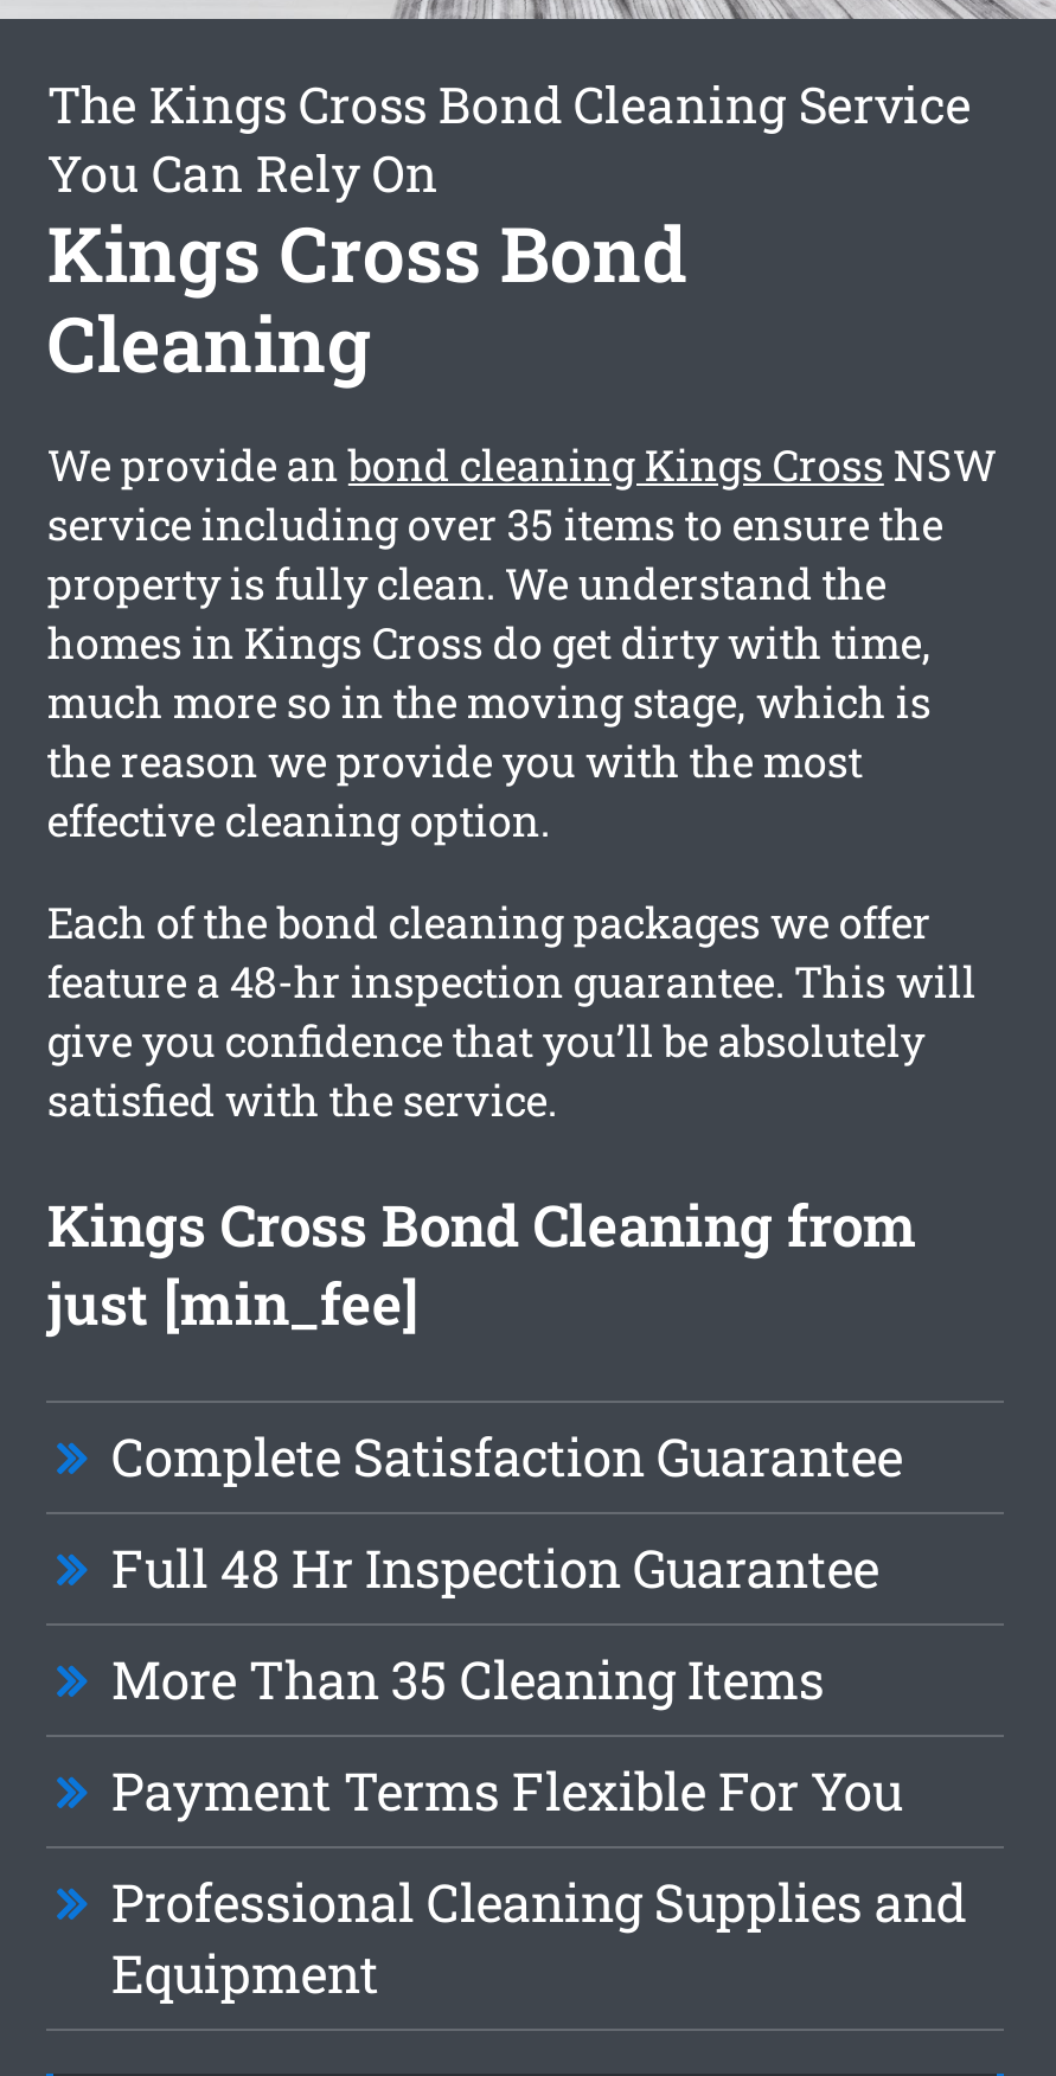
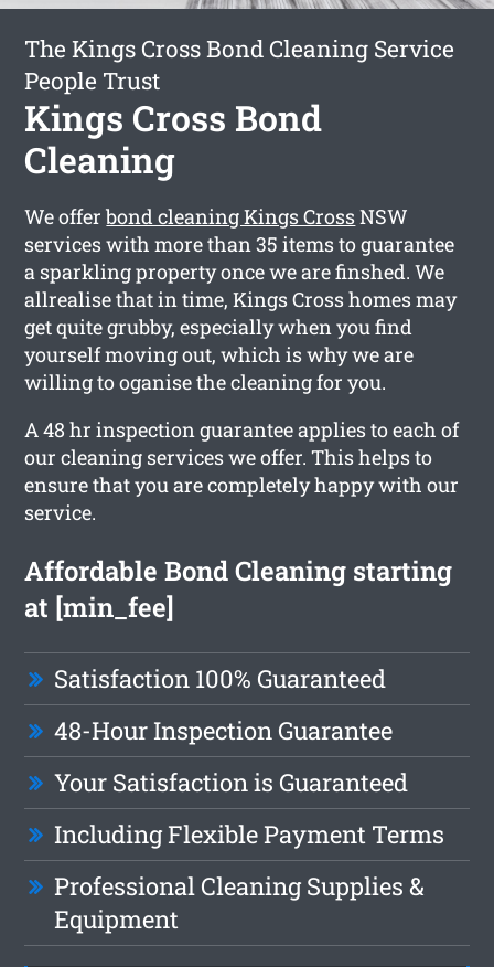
[47,140,438,206] You Can Rely On -> [25,65,160,96] People Trust
[47,436,998,848] We provide an bond cleaning Kings Cross NSW | service including over 35 items to ensure the | property is fully clean. We understand the | homes in Kings Cross do get dirty with time, | much more so in the moving stage, which is | the reason we provide you with the most | effective cleaning option. -> [25,203,457,395] We offer bond cleaning Kings Cross NSW | services with more than 35 items to guarantee | a sparkling property once we are finshed. We | allrealise that in time, Kings Cross homes may | get quite grubby, especially when you find | yourself moving out, which is why we are | willing to oganise the cleaning for you.
[47,893,976,1128] Each of the bond cleaning packages we offer | feature a 48-hr inspection guarantee. This will | give you confidence that you’ll be absolutely | satisfied with the service. -> [25,416,459,525] A 48 hr inspection guarantee applies to each of | our cleaning services we offer. This helps to | ensure that you are completely happy with our | service.
[47,1187,917,1341] Kings Cross Bond Cleaning from | just [min_fee] -> [25,553,453,625] Affordable Bond Cleaning starting | at [min_fee]
[111,1422,903,1491] Complete Satisfaction Guarantee -> [54,662,386,694] Satisfaction 100% Guaranteed
[111,1533,879,1602] Full 48 Hr Inspection Guarantee -> [54,714,393,746] 48-Hour Inspection Guarantee
[111,1645,825,1713] More Than 35 Cleaning Items -> [54,766,408,798] Your Satisfaction is Guaranteed
[111,1756,903,1825] Payment Terms Flexible For You -> [54,818,445,850] Including Flexible Payment Terms
[111,1867,967,1936] Professional Cleaning Supplies and -> [54,870,425,902] Professional Cleaning Supplies &

